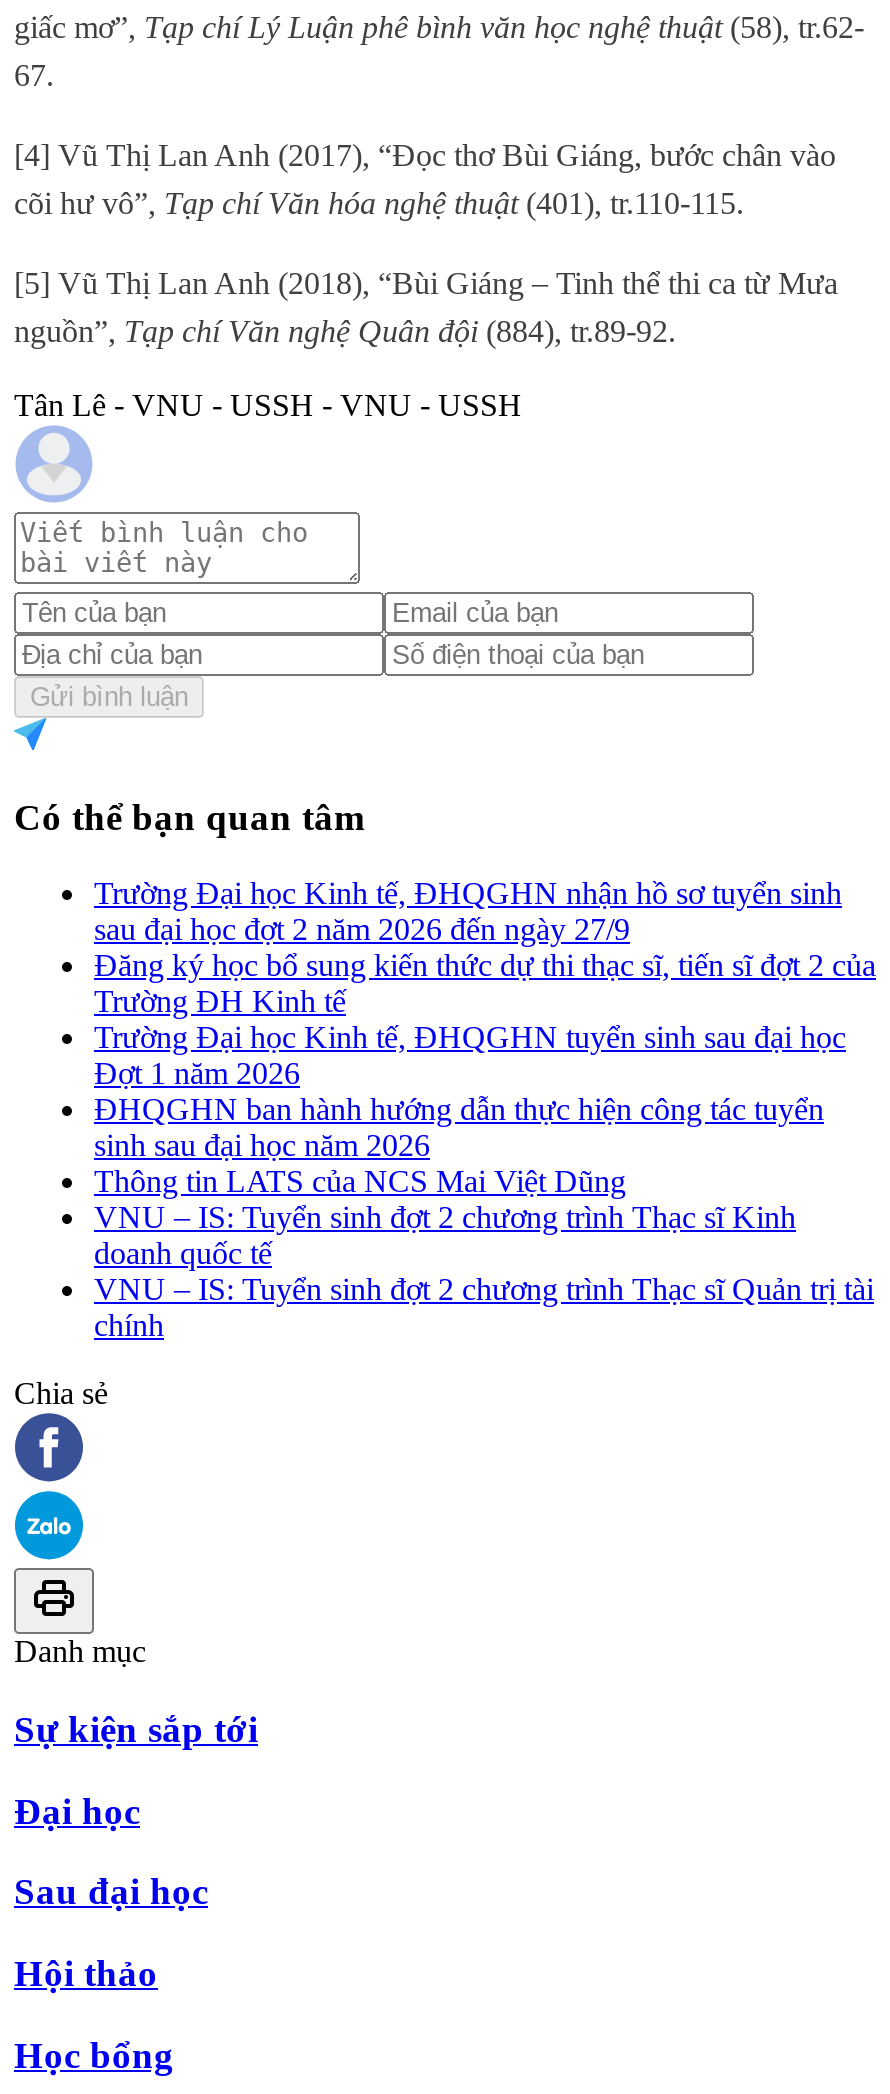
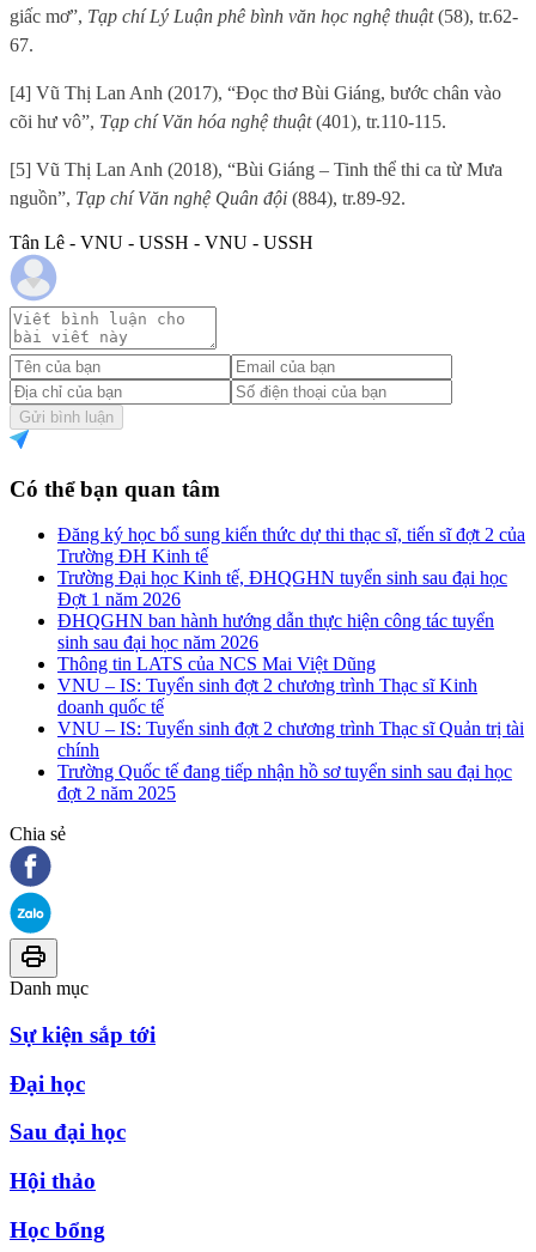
[94,876,842,946] Trường Đại học Kinh tế, ĐHQGHN nhận hồ sơ tuyển sinh | sau đại học đợt 2 năm 2026 đến ngày 27/9 -> none
moved [94,948,876,1342] -> [57,524,525,760]: Đăng ký học bổ sung kiến thức dự thi thạc sĩ, tiến sĩ đợt 2 của | Trường ĐH Kinh tế | Trường Đại học Kinh tế, ĐHQGHN tuyển sinh sau đại học | ... | VNU – IS: Tuyển sinh đợt 2 chương trình Thạc sĩ Quản trị tài | chính
none -> [57,761,512,803] Trường Quốc tế đang tiếp nhận hồ sơ tuyển sinh sau đại học | đợt 2 năm 2025

